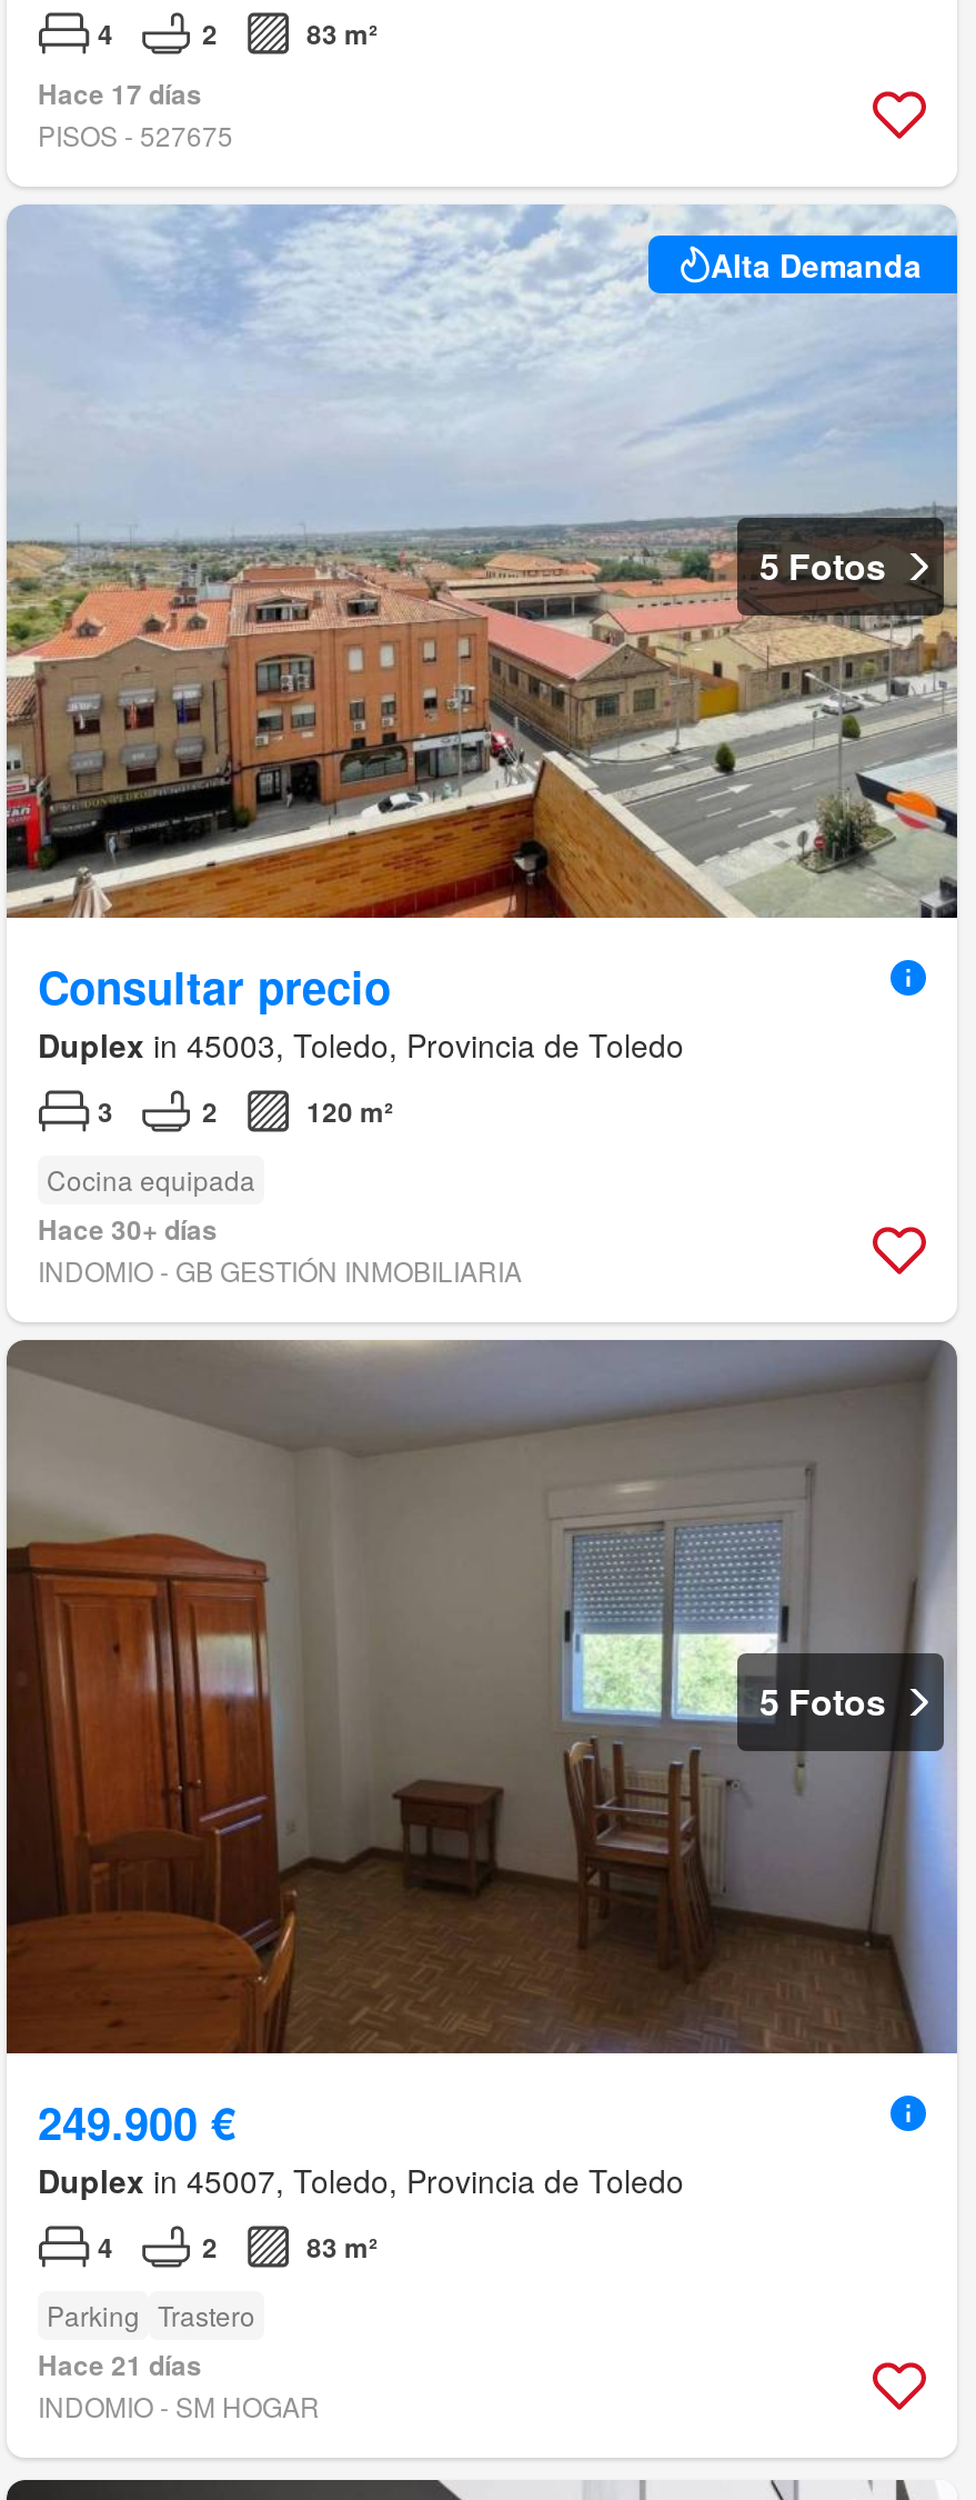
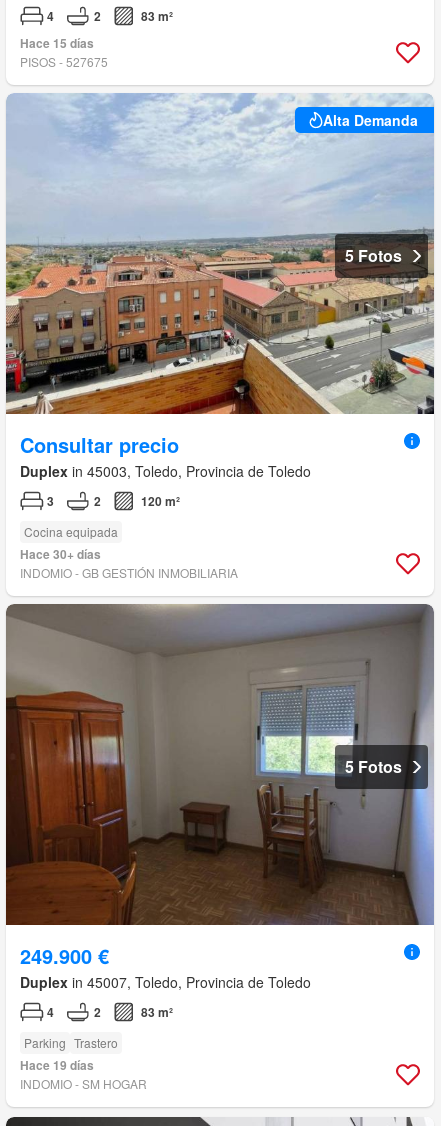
[38,73,202,113] Hace 17 días -> [20,34,94,52] Hace 15 días
[38,2344,202,2384] Hace 21 días -> [20,1056,94,1074] Hace 19 días

